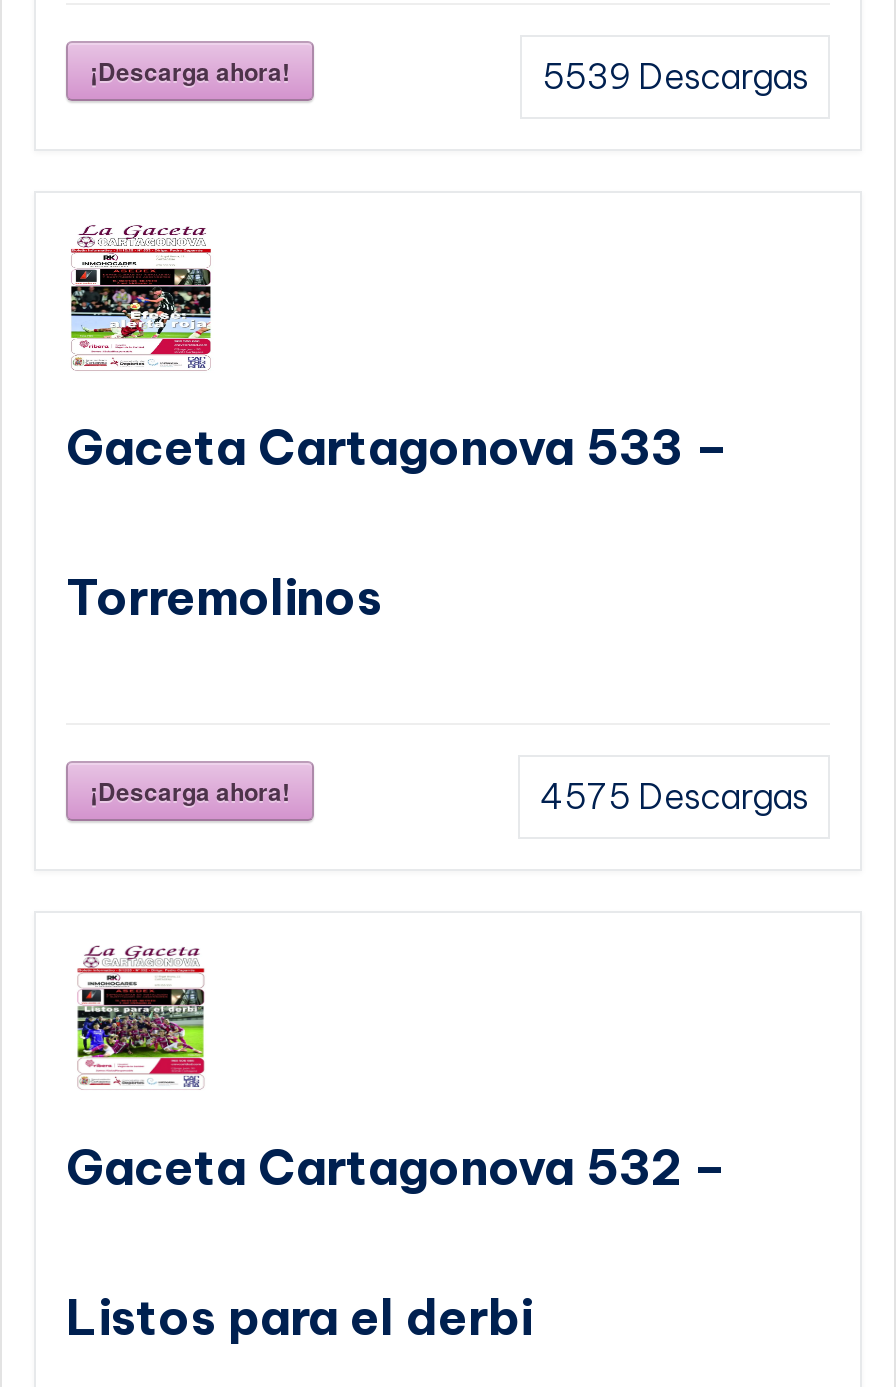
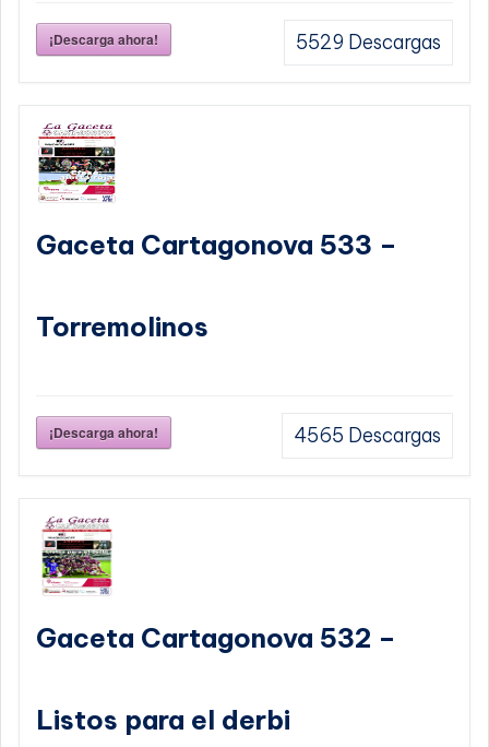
[542,55,808,99] 5539 Descargas -> [296,31,441,55] 5529 Descargas
[540,775,808,819] 4575 Descargas -> [294,424,441,448] 4565 Descargas

